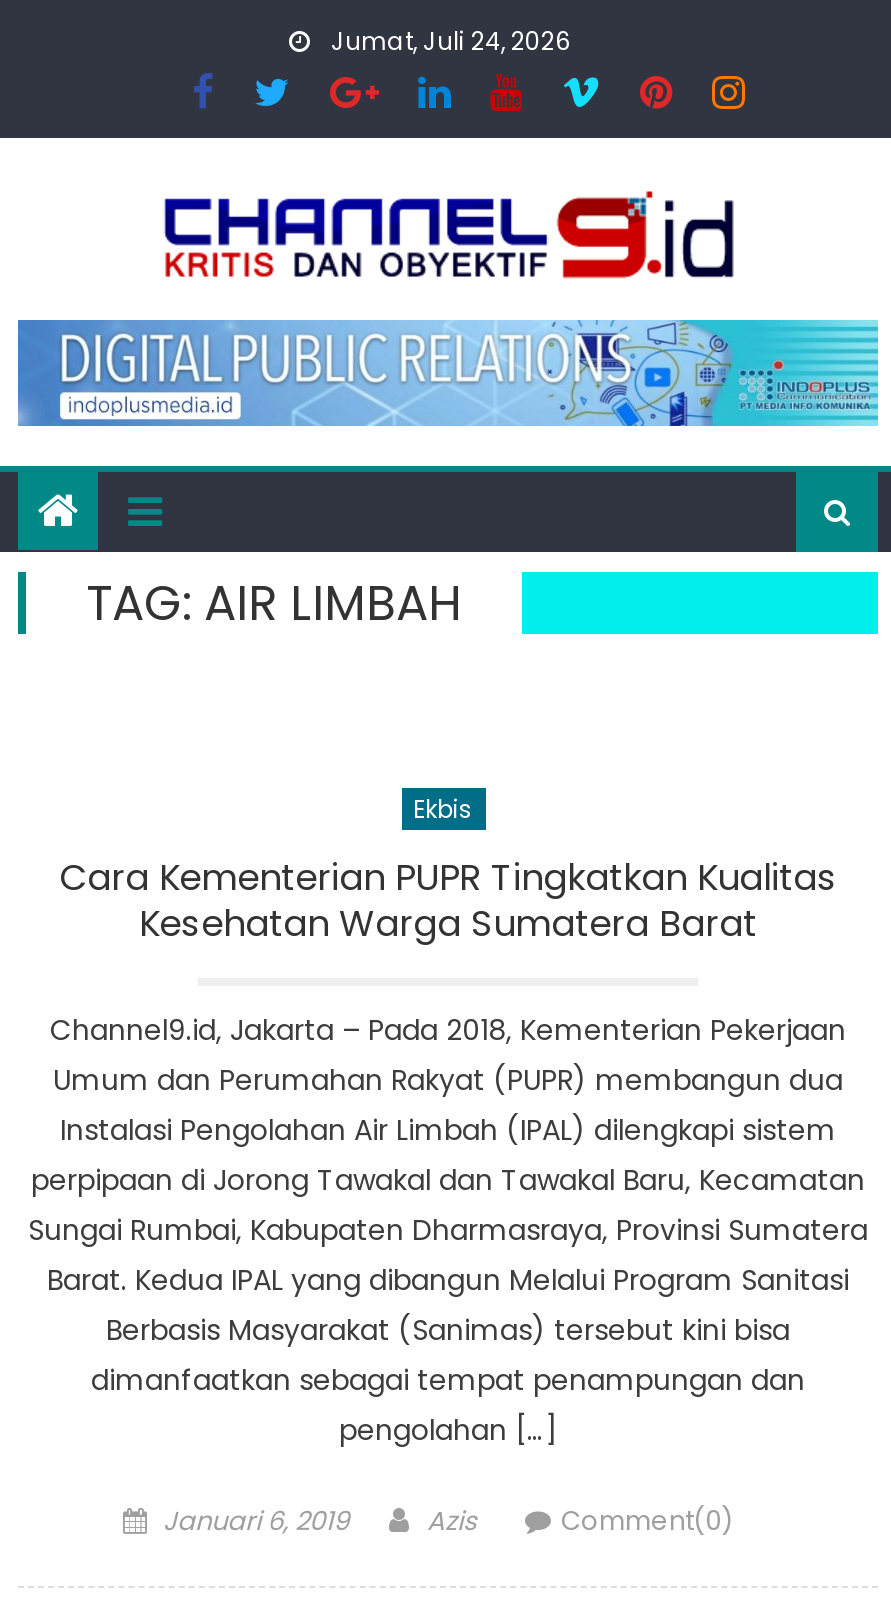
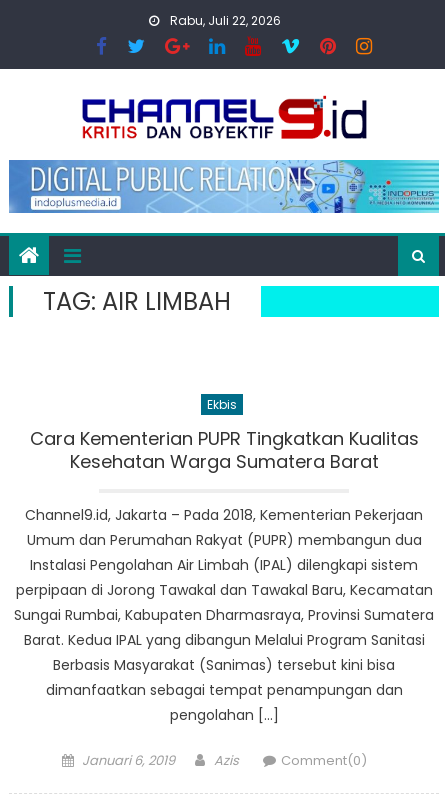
[325,24,571,58] Jumat, Juli 24, 2026 -> [167,12,281,29] Rabu, Juli 22, 2026

